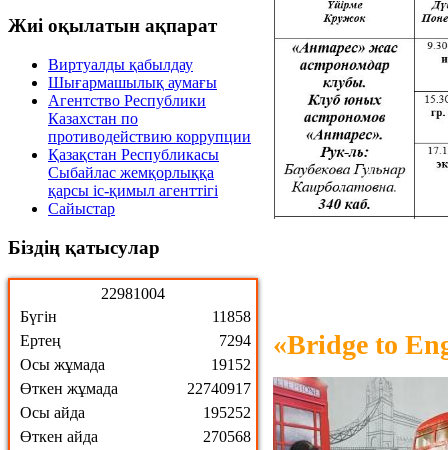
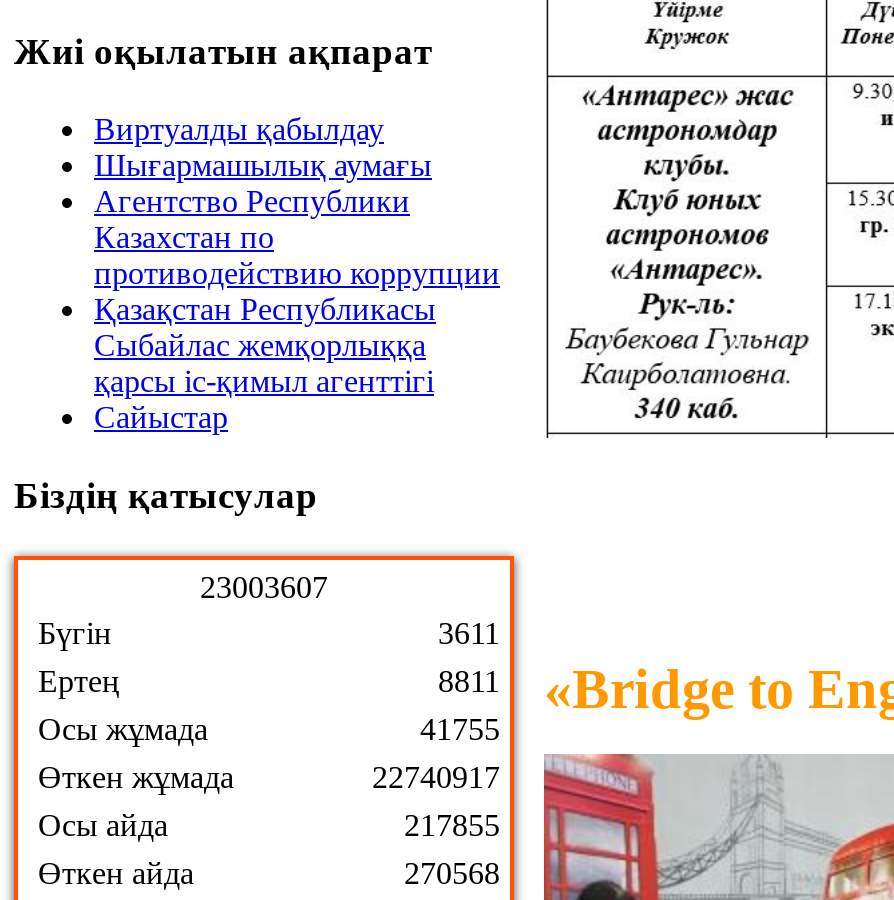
[101,285,165,302] 22981004 -> [200,569,328,603] 23003607
[212,308,251,325] 11858 -> [438,615,500,649] 3611
[219,332,251,349] 7294 -> [438,663,500,697] 8811
[211,356,251,373] 19152 -> [420,711,500,745] 41755
[203,404,251,421] 195252 -> [404,807,500,841] 217855

